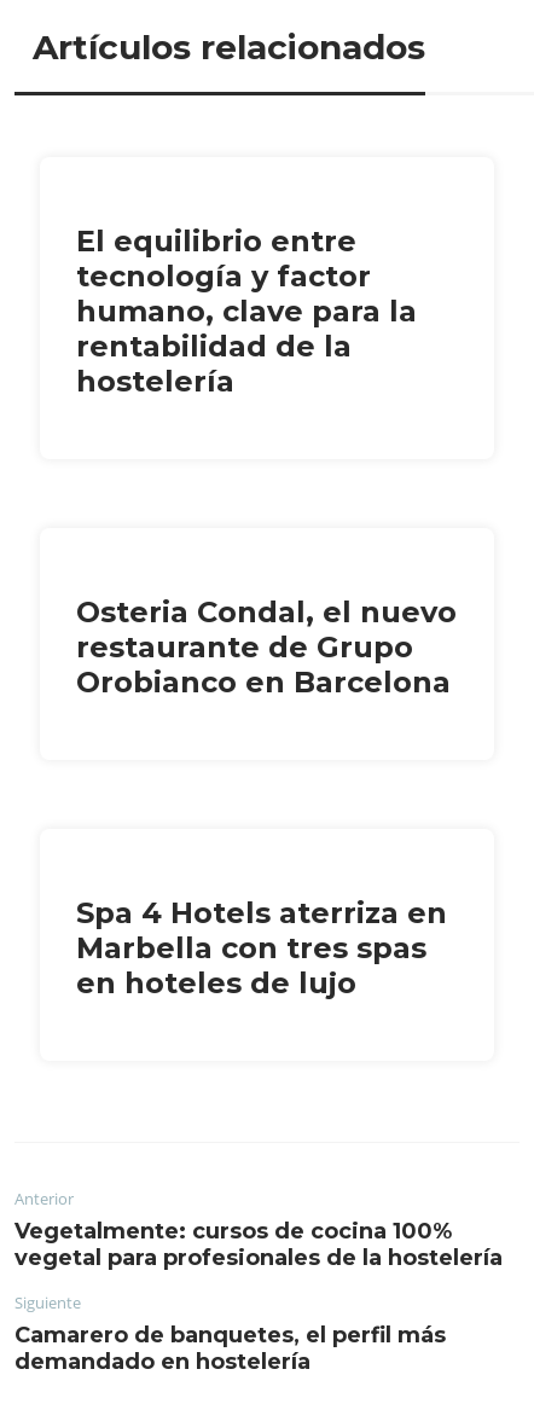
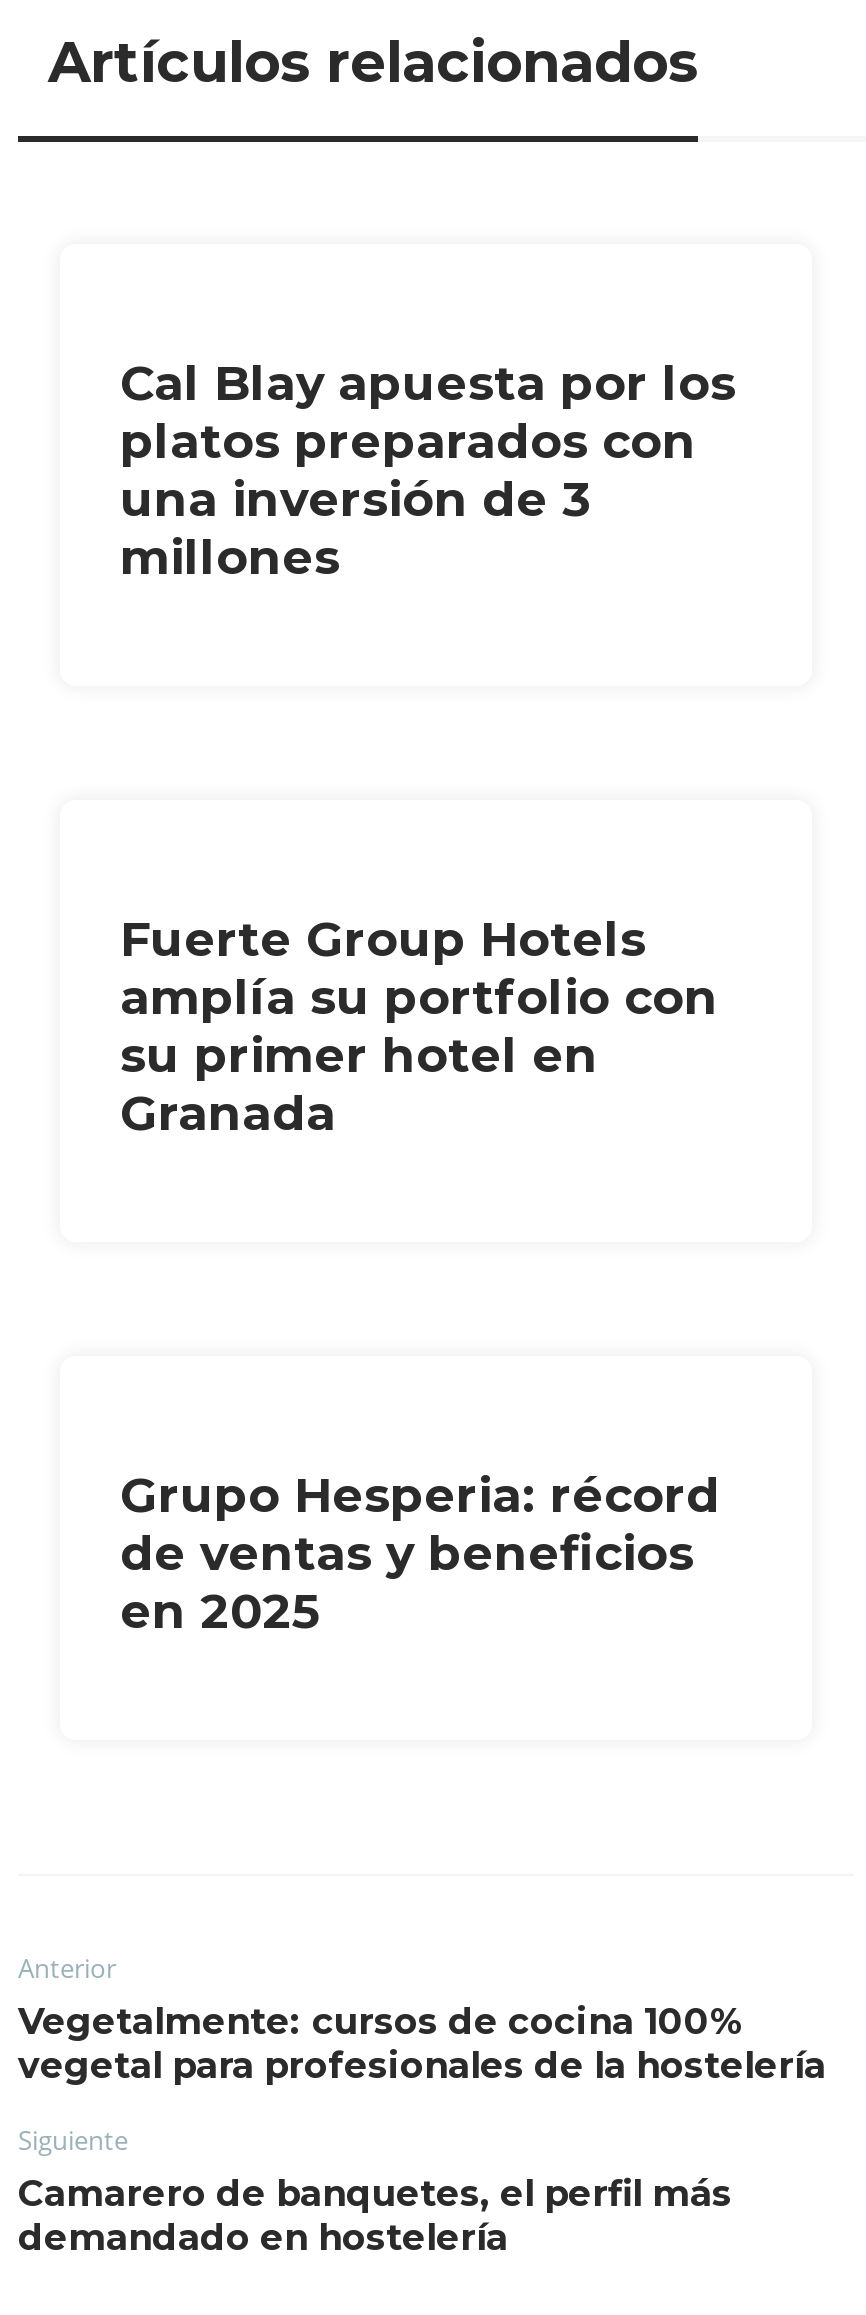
[76,223,417,399] El equilibrio entre | tecnología y factor | humano, clave para la | rentabilidad de la | hostelería -> [120,354,736,586] Cal Blay apuesta por los | platos preparados con | una inversión de 3 | millones
[76,594,457,699] Osteria Condal, el nuevo | restaurante de Grupo | Orobianco en Barcelona -> [120,910,718,1142] Fuerte Group Hotels | amplía su portfolio con | su primer hotel en | Granada
[76,895,447,1000] Spa 4 Hotels aterriza en | Marbella con tres spas | en hoteles de lujo -> [120,1466,720,1640] Grupo Hesperia: récord | de ventas y beneficios | en 2025

